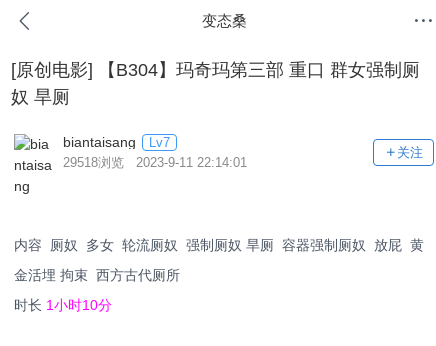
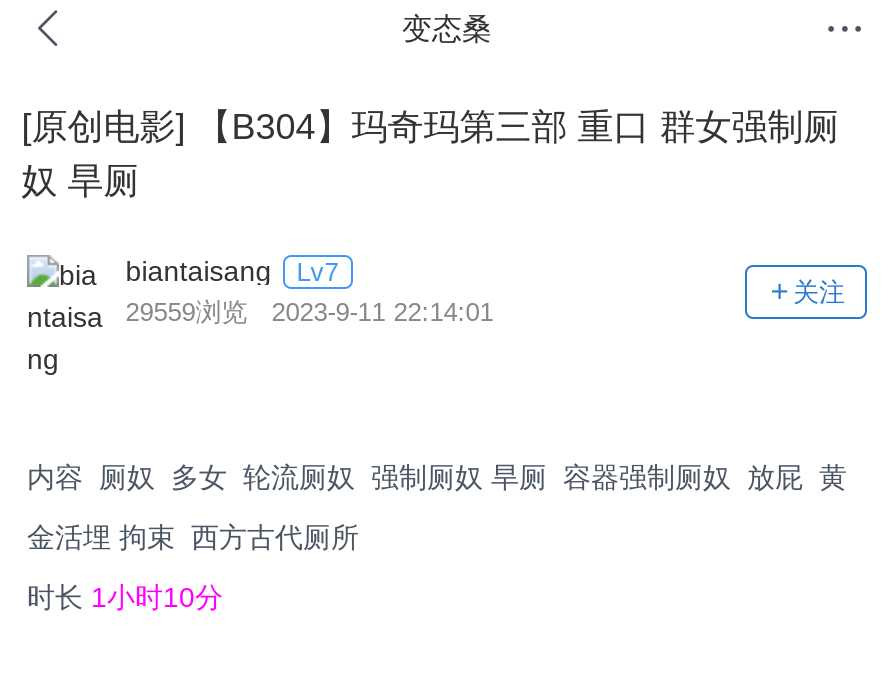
[63,155,247,170] 29518浏览 2023-9-11 22:14:01 -> [125,298,493,328] 29559浏览 2023-9-11 22:14:01

